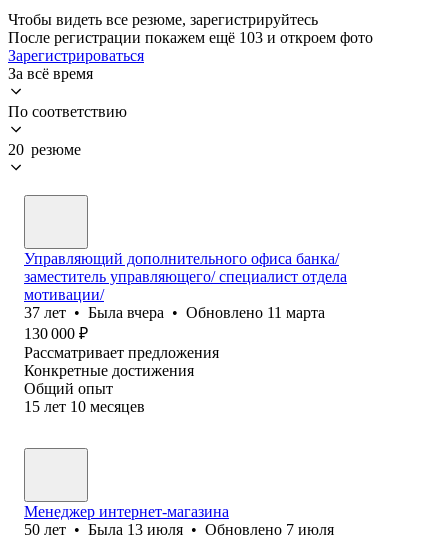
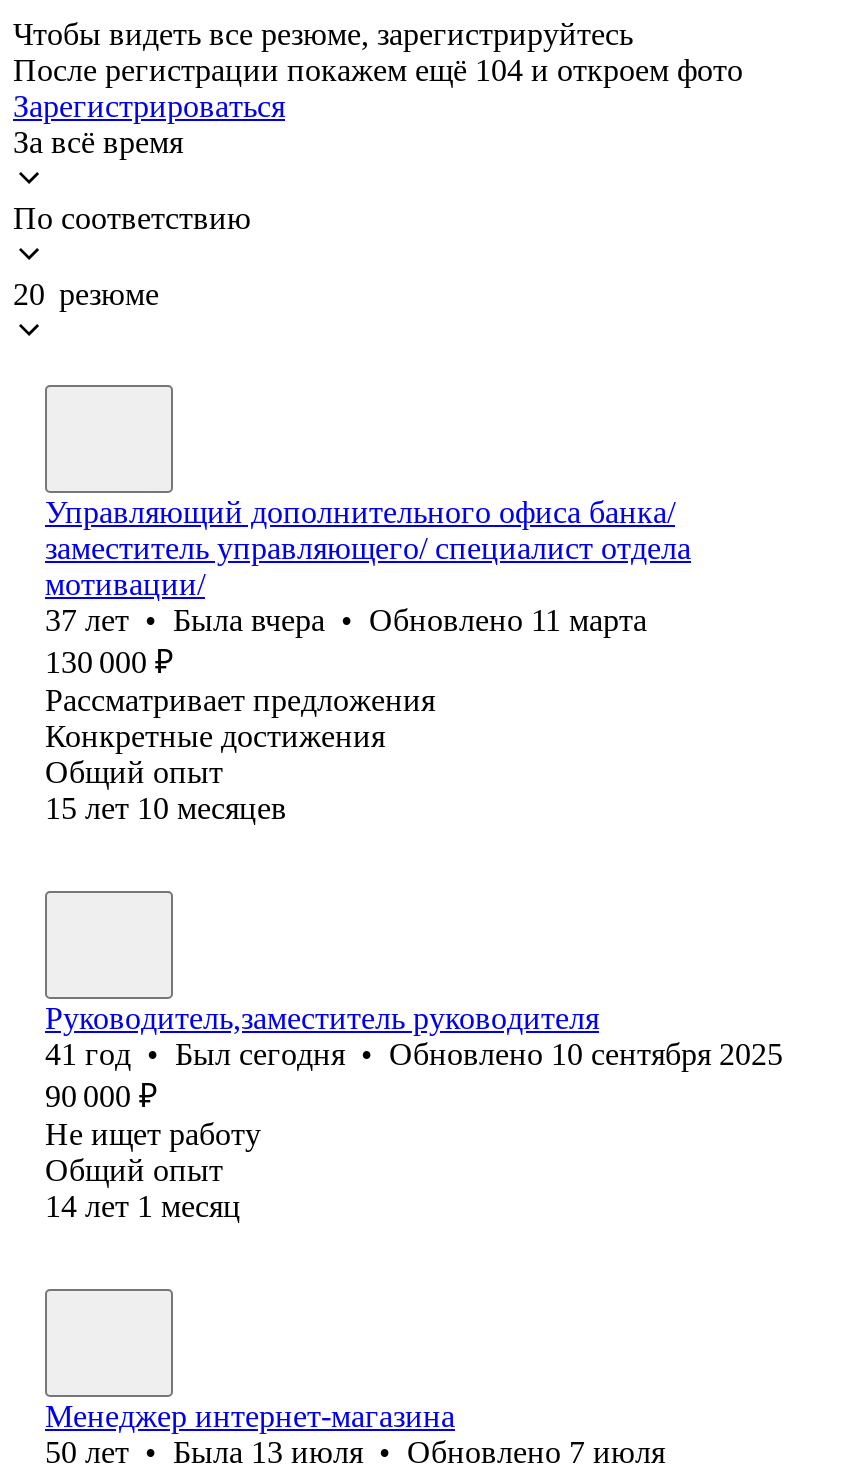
[8,29,373,46] После регистрации покажем ещё 103 и откроем фото -> [13,53,743,87] После регистрации покажем ещё 104 и откроем фото
none -> [45,1001,783,1223] Руководитель,заместитель руководителя | 41 год • Был сегодня • Обновлено 10 сентября 2025 | 90 000 ₽ | Не ищет работу | Общий опыт | 14 лет 1 месяц

